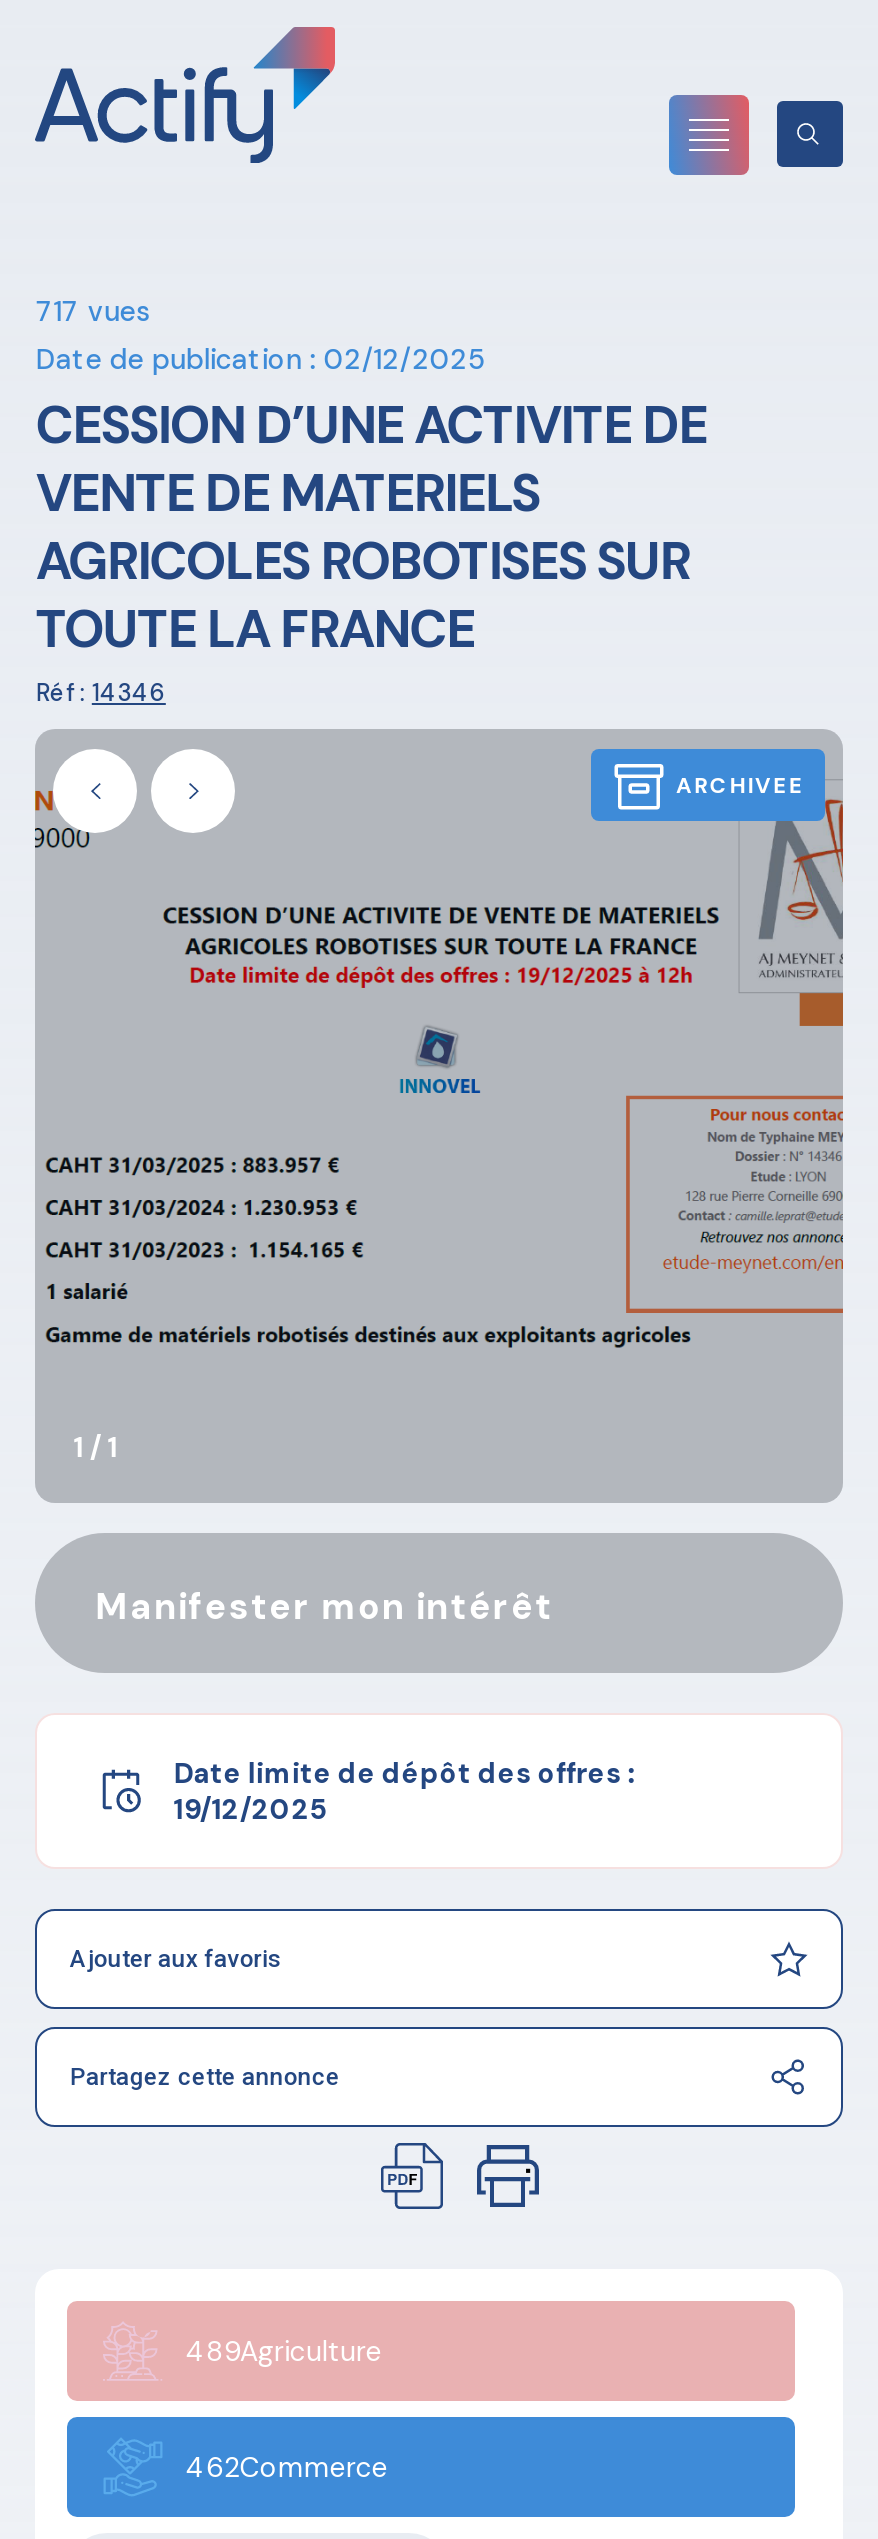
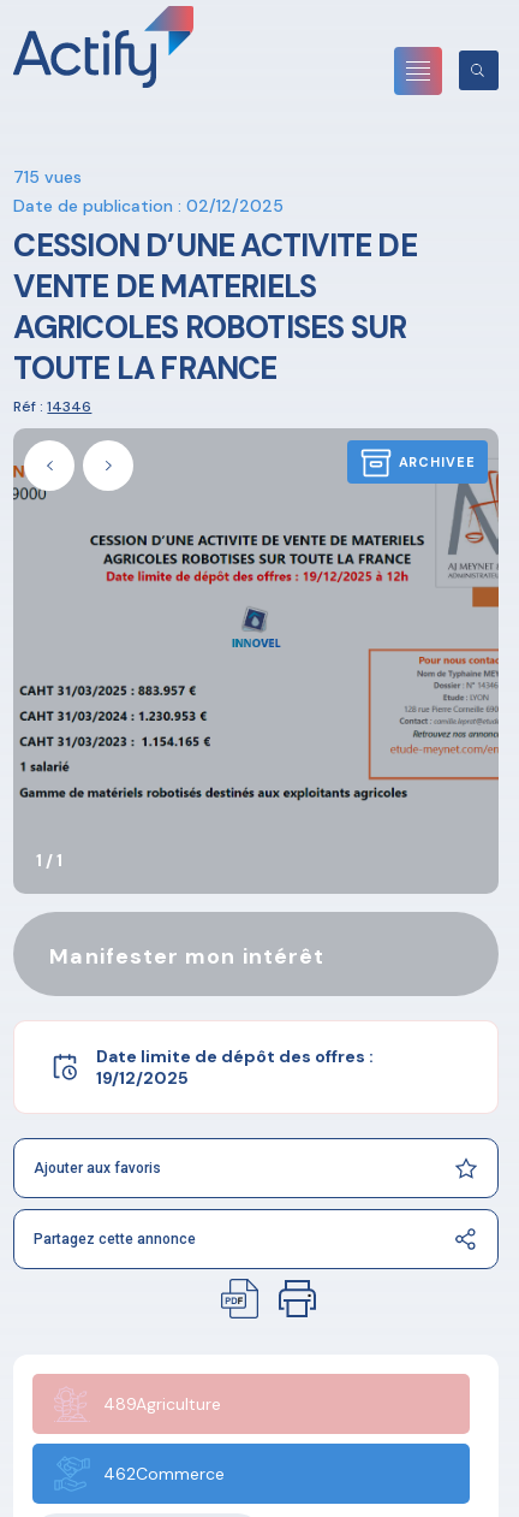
[36,293,150,329] 717 vues -> [14,166,82,188] 715 vues

